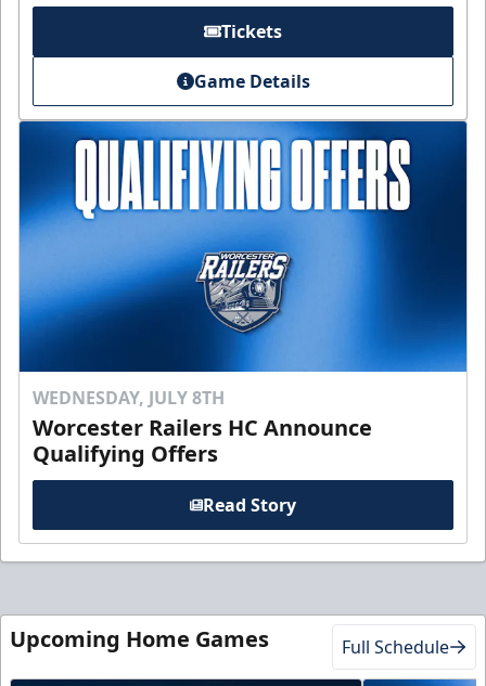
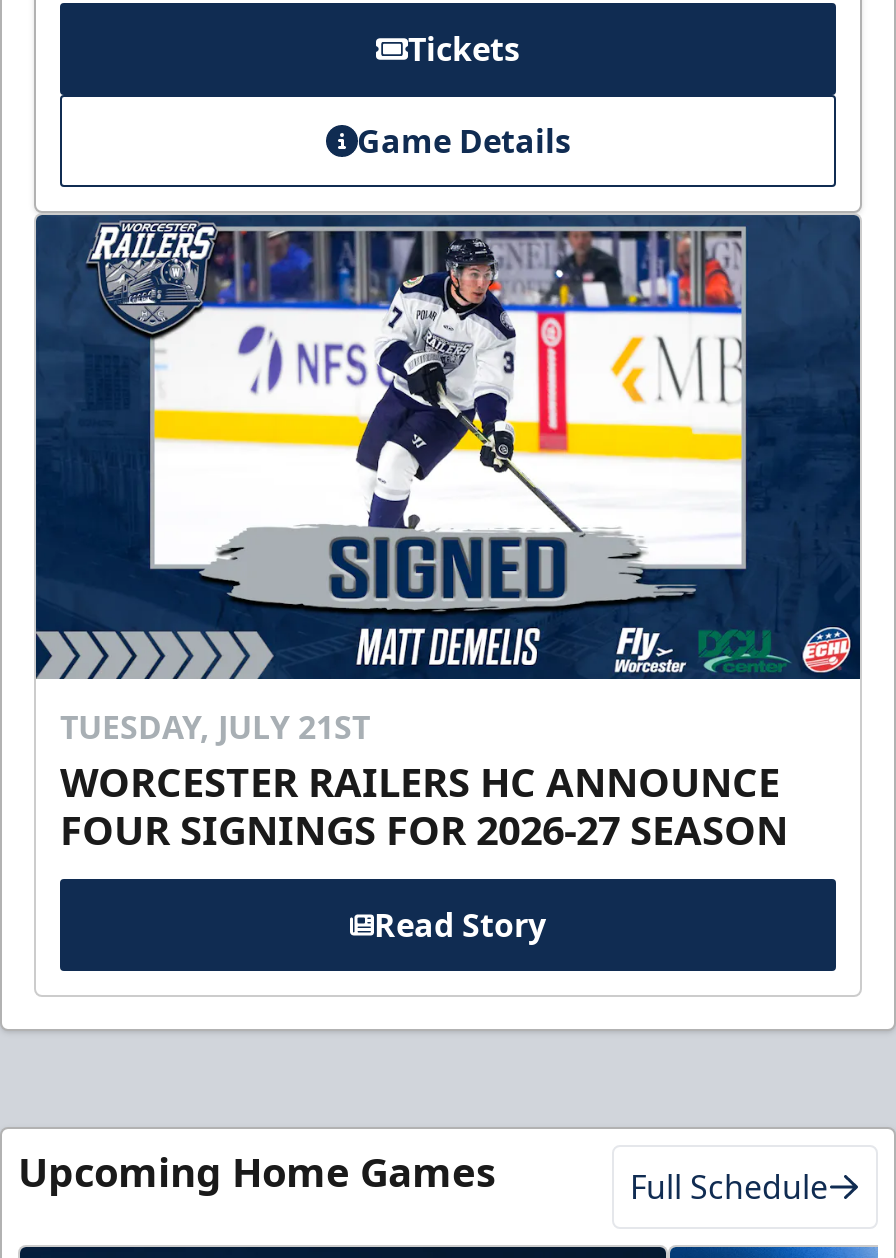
[18,120,468,468] [image] | WEDNESDAY, JULY 8TH | Worcester Railers HC Announce | Qualifying Offers -> [34,214,862,857] [image] | TUESDAY, JULY 21ST | WORCESTER RAILERS HC ANNOUNCE | FOUR SIGNINGS FOR 2026-27 SEASON

